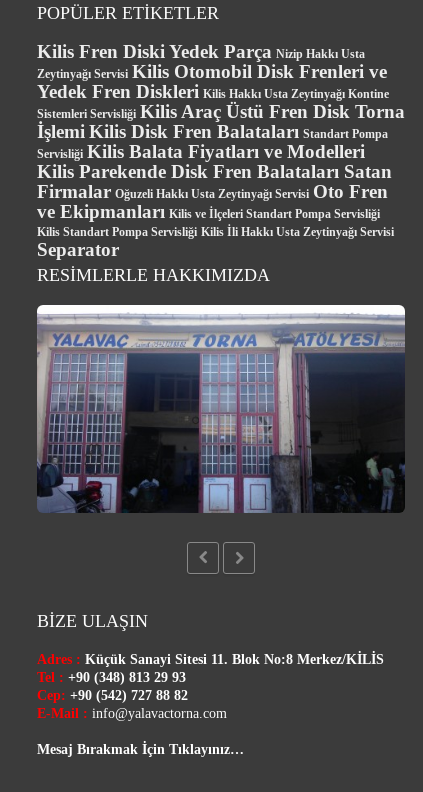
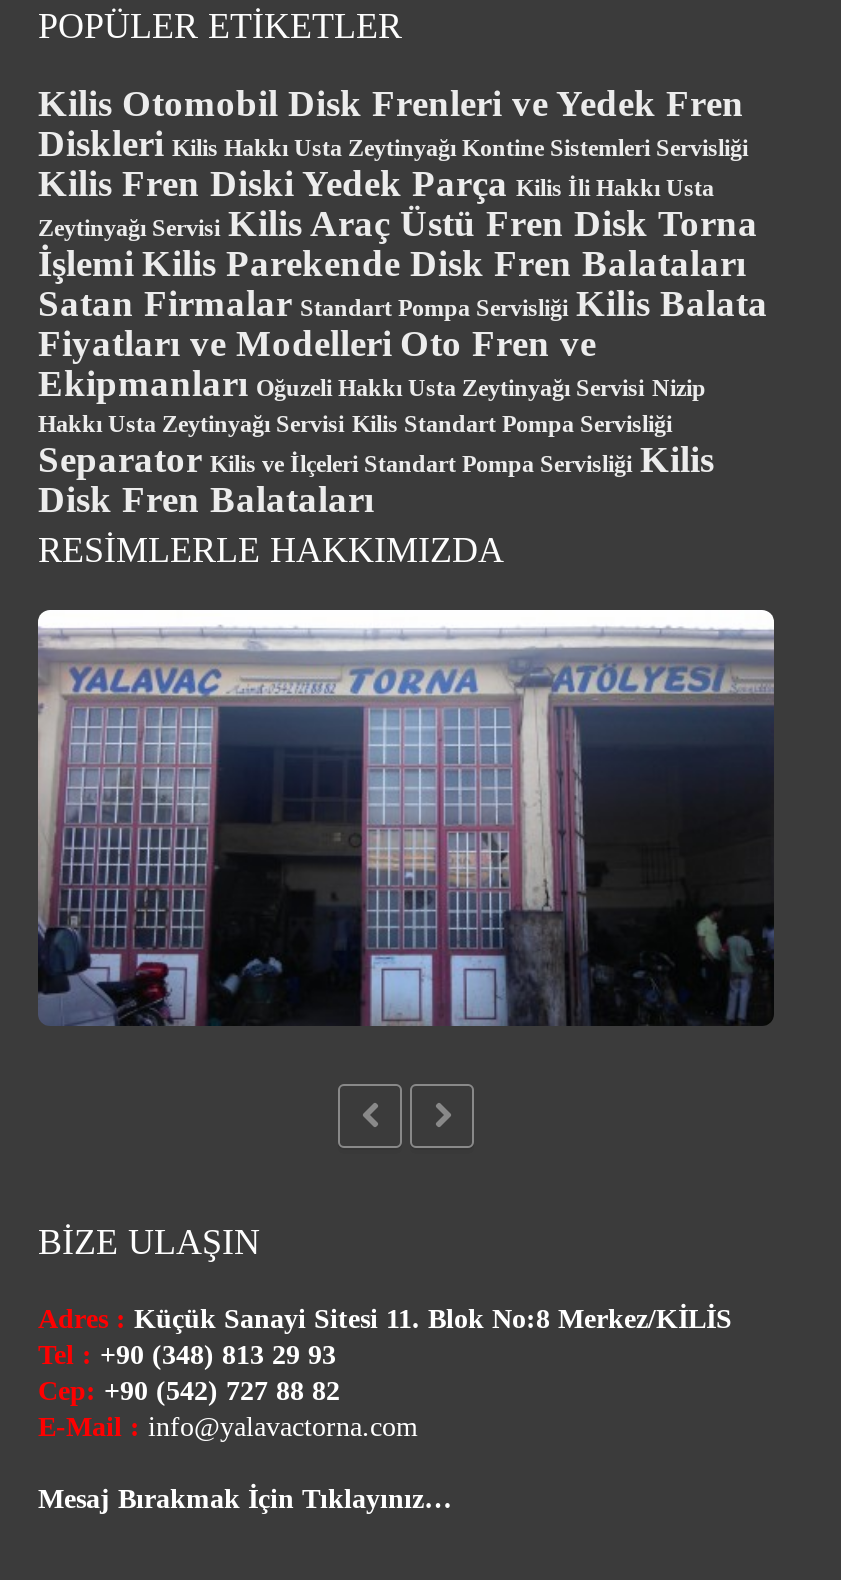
[37,41,405,260] Kilis Fren Diski Yedek Parça Nizip Hakkı Usta | Zeytinyağı Servisi Kilis Otomobil Disk Frenleri ve | Yedek Fren Diskleri Kilis Hakkı Usta Zeytinyağı Kontine | Sistemleri Servisliği Kilis Araç Üstü Fren Disk Torna | İşlemi Kilis Disk Fren Balataları Standart Pompa | Servisliği Kilis Balata Fiyatları ve Modelleri | Kilis Parekende Disk Fren Balataları Satan | Firmalar Oğuzeli Hakkı Usta Zeytinyağı Servisi Oto Fren | ve Ekipmanları Kilis ve İlçeleri Standart Pompa Servisliği | Kilis Standart Pompa Servisliği Kilis İli Hakkı Usta Zeytinyağı Servisi | Separator -> [38,83,768,521] Kilis Otomobil Disk Frenleri ve Yedek Fren | Diskleri Kilis Hakkı Usta Zeytinyağı Kontine Sistemleri Servisliği | Kilis Fren Diski Yedek Parça Kilis İli Hakkı Usta | Zeytinyağı Servisi Kilis Araç Üstü Fren Disk Torna | İşlemi Kilis Parekende Disk Fren Balataları | Satan Firmalar Standart Pompa Servisliği Kilis Balata | Fiyatları ve Modelleri Oto Fren ve | Ekipmanları Oğuzeli Hakkı Usta Zeytinyağı Servisi Nizip | Hakkı Usta Zeytinyağı Servisi Kilis Standart Pompa Servisliği | Separator Kilis ve İlçeleri Standart Pompa Servisliği Kilis | Disk Fren Balataları

